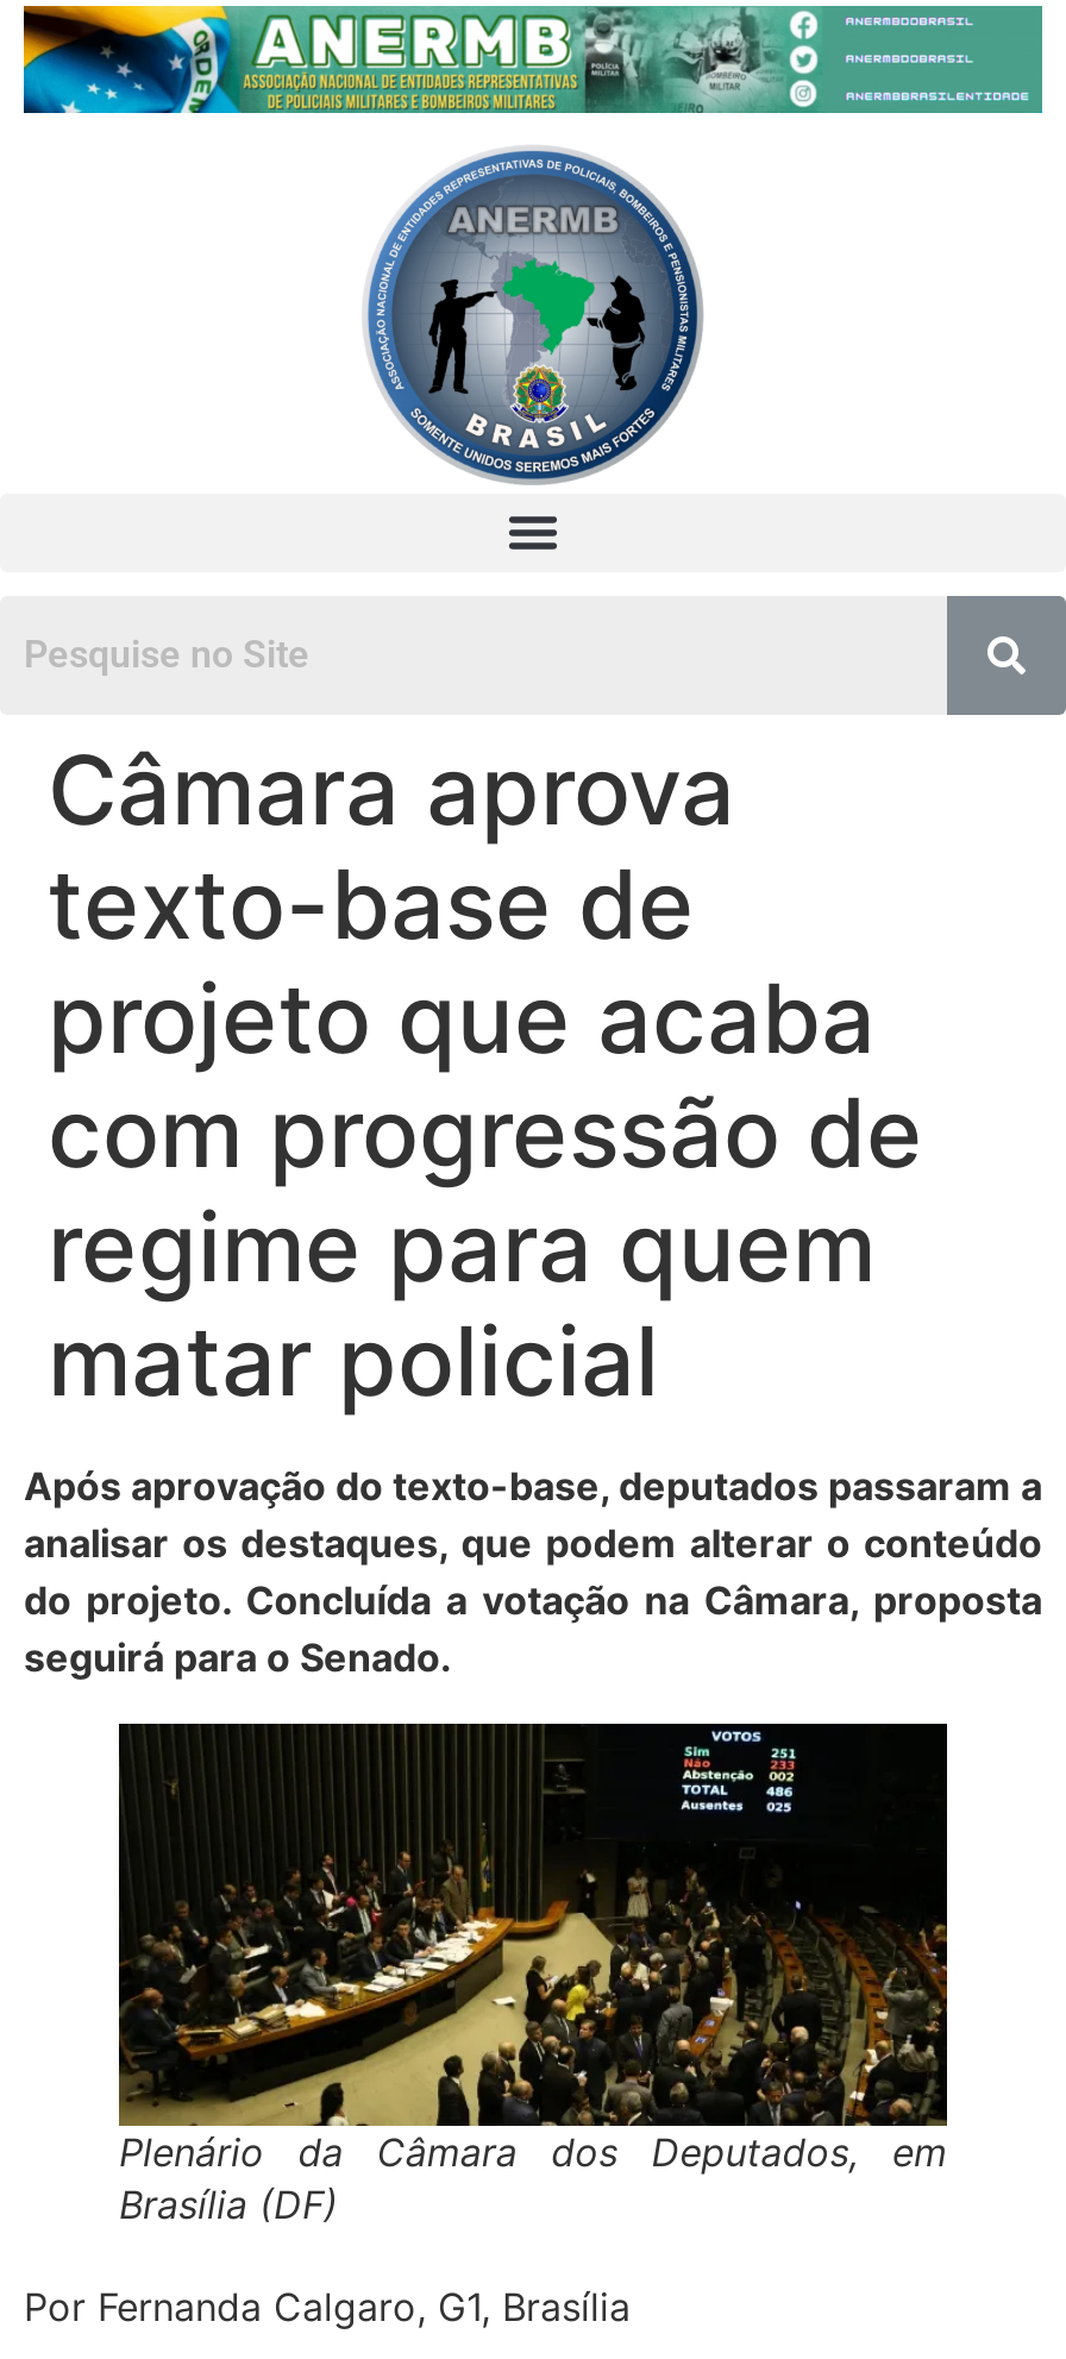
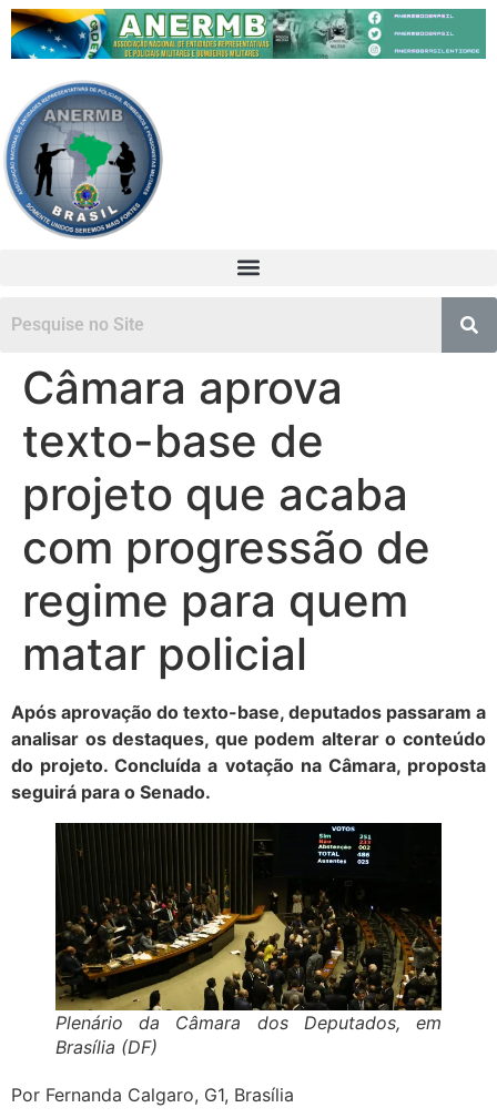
none -> [4,81,163,238] [image]
[364,146,704,487] [image] -> none

